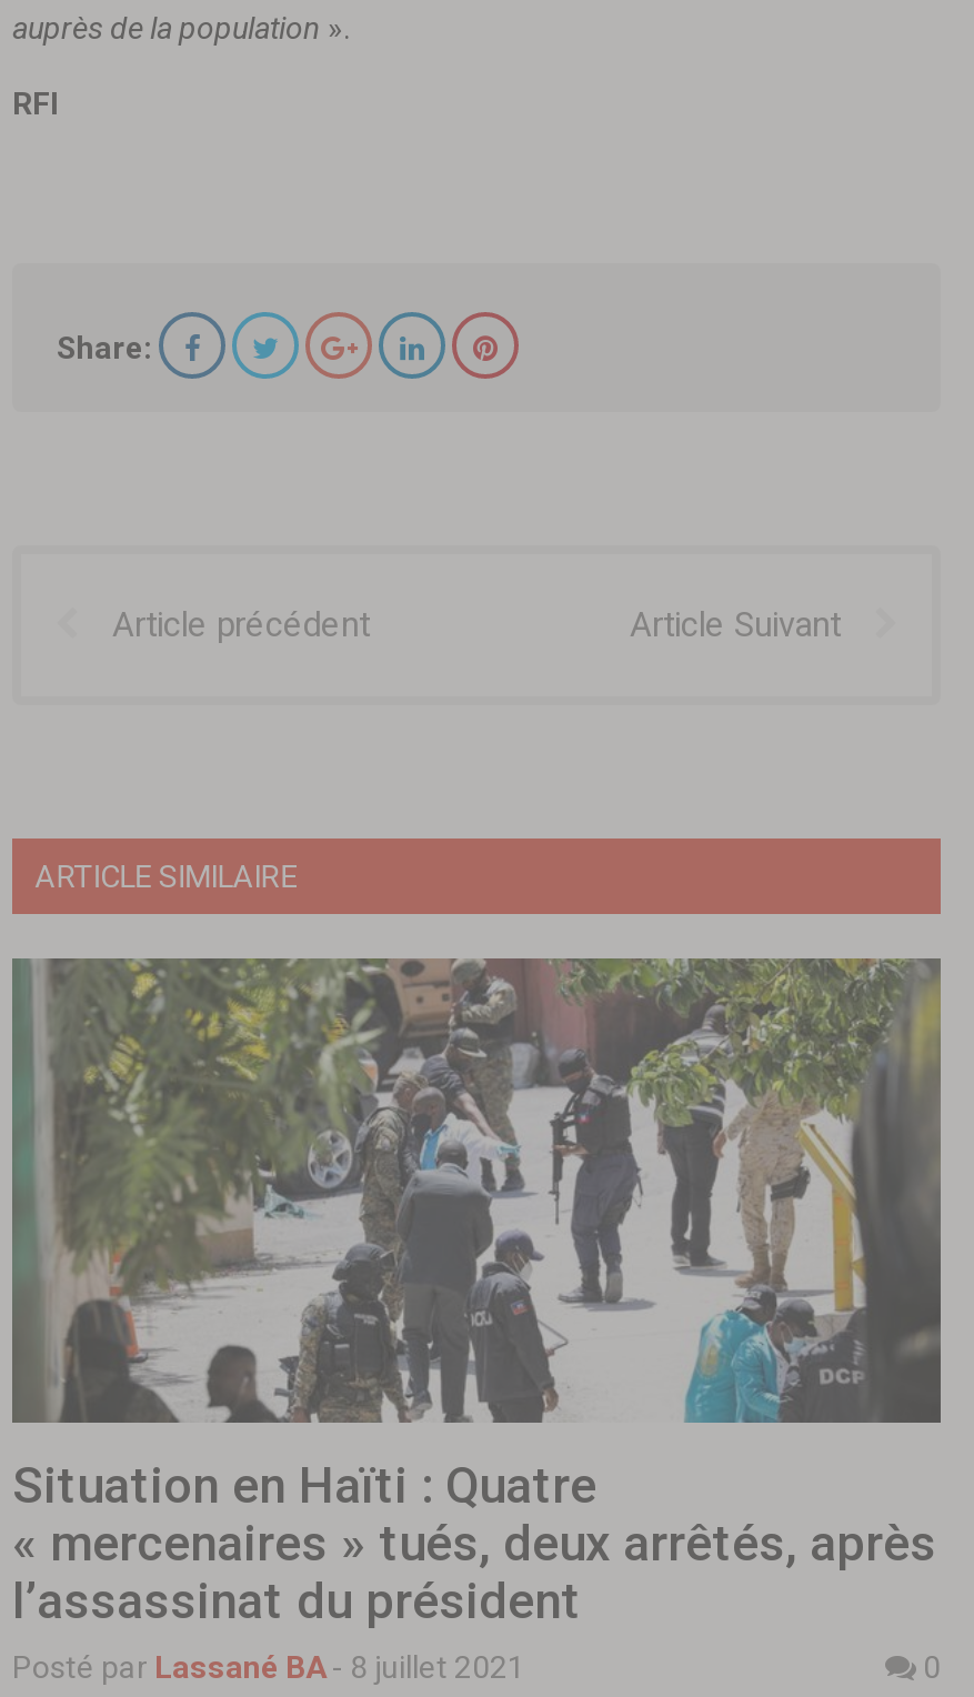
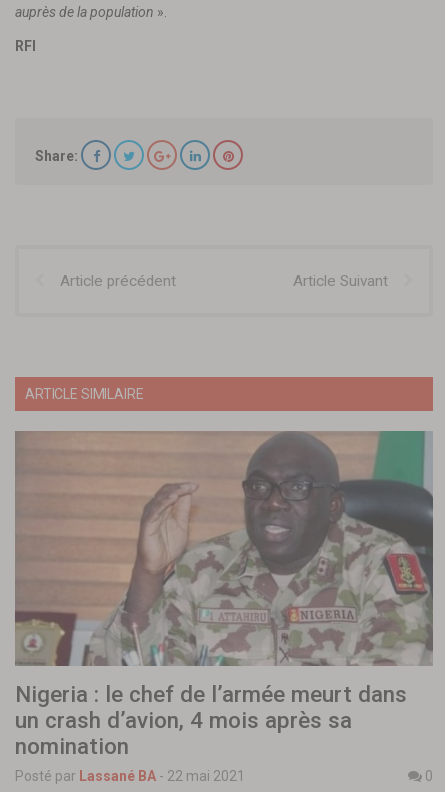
[10,955,943,1685] [image] | Situation en Haïti : Quatre | « mercenaires » tués, deux arrêtés, après | l’assassinat du président | Posté par Lassané BA - 8 juillet 2021 -> [14,430,434,784] [image] | Nigeria : le chef de l’armée meurt dans | un crash d’avion, 4 mois après sa | nomination | Posté par Lassané BA - 22 mai 2021

